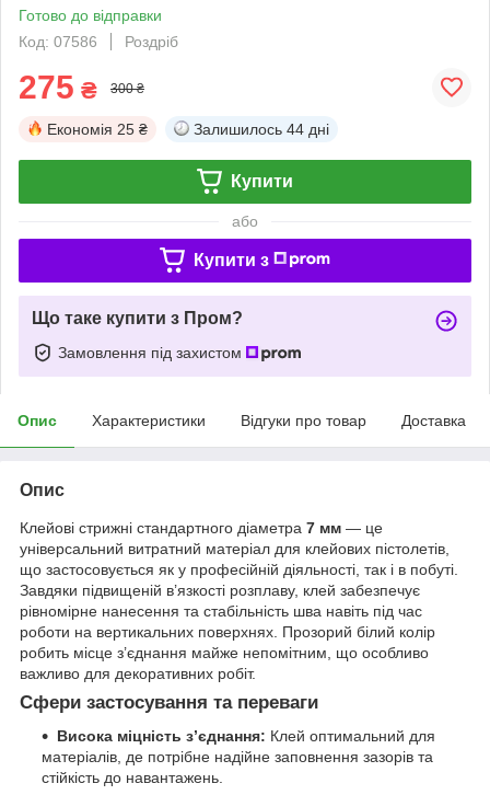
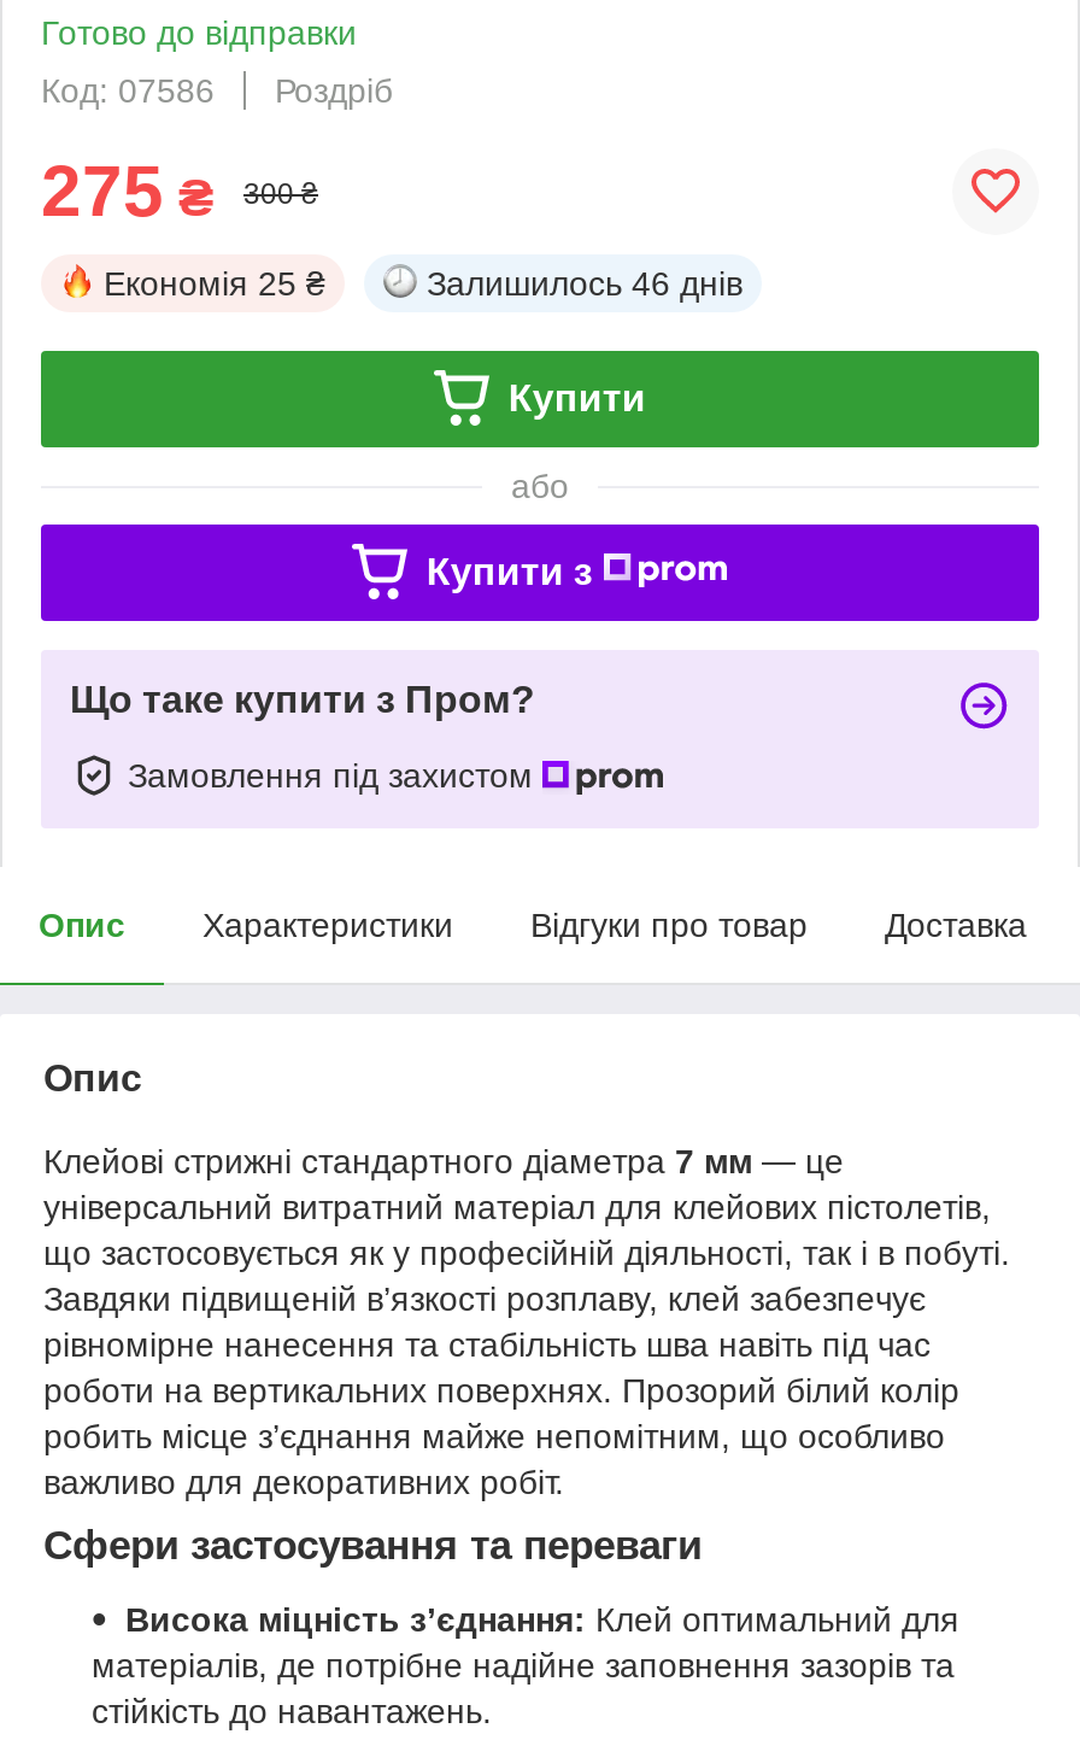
[194,120,329,138] Залишилось 44 дні -> [427,264,742,302] Залишилось 46 днів

